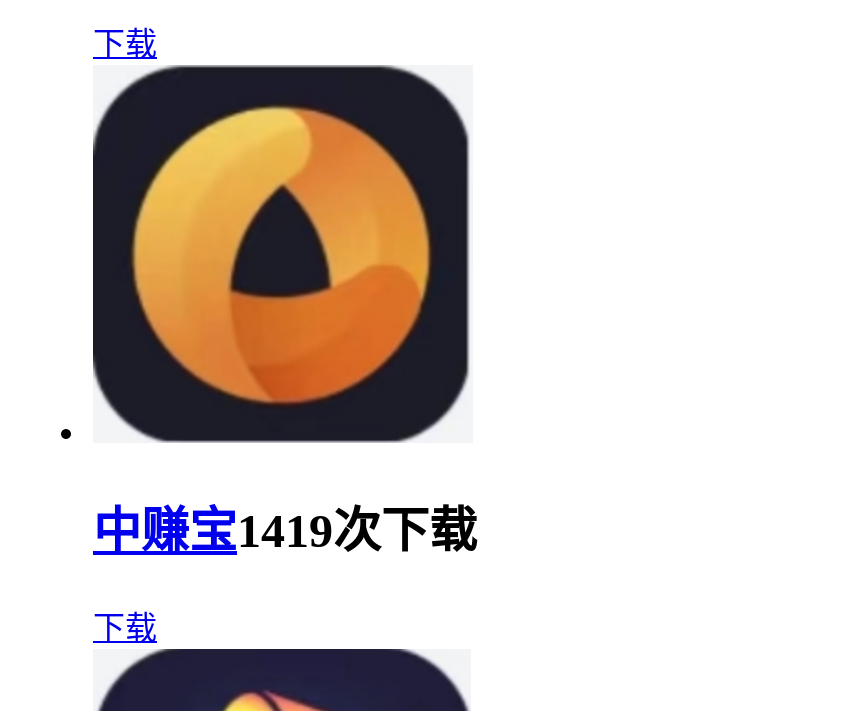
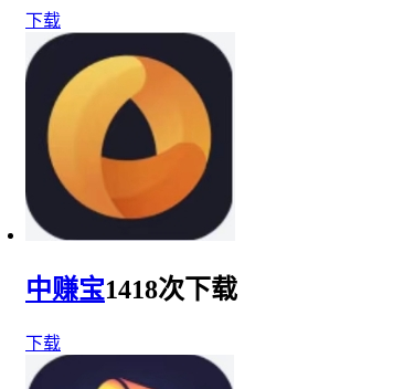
[93,506,477,558] 中赚宝1419次下载 -> [25,276,237,304] 中赚宝1418次下载

